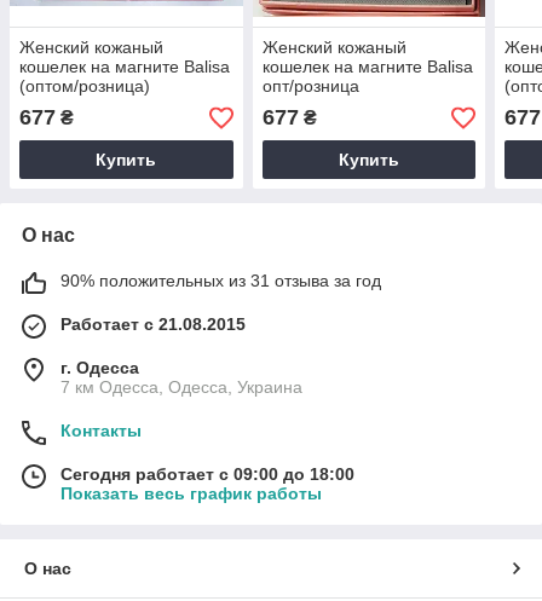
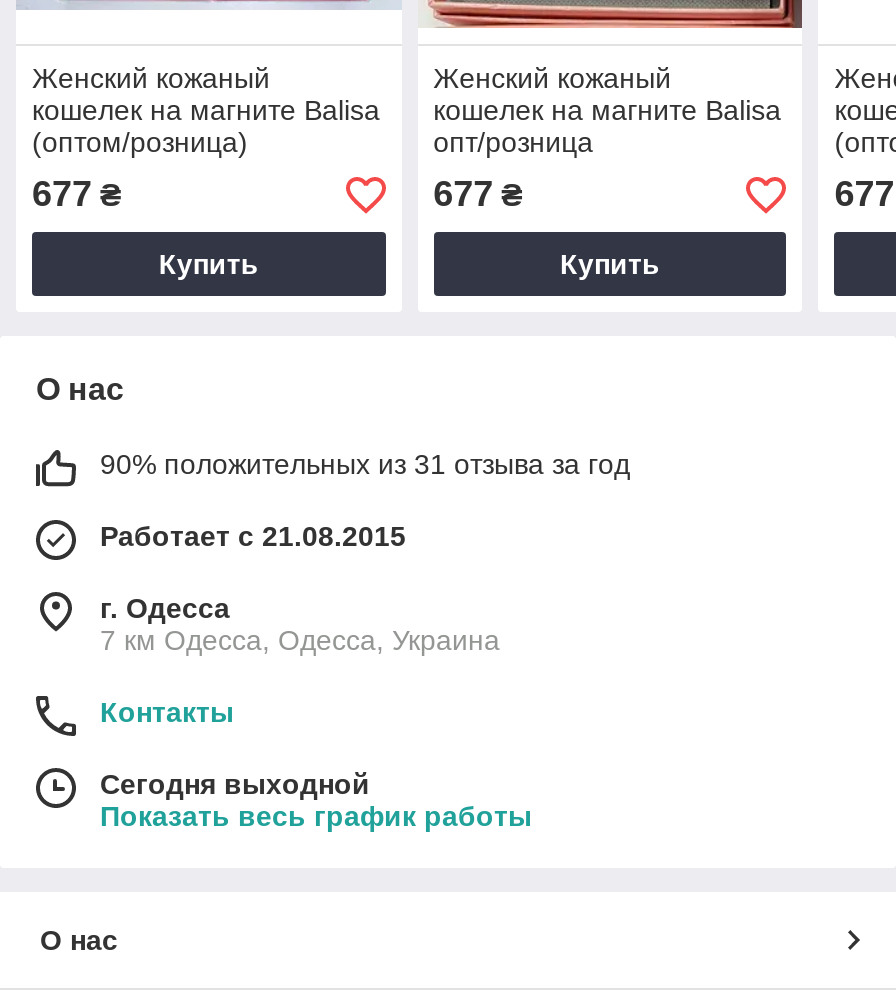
[60,465,354,484] Сегодня работает с 09:00 до 18:00 -> [100,769,370,801] Сегодня выходной

